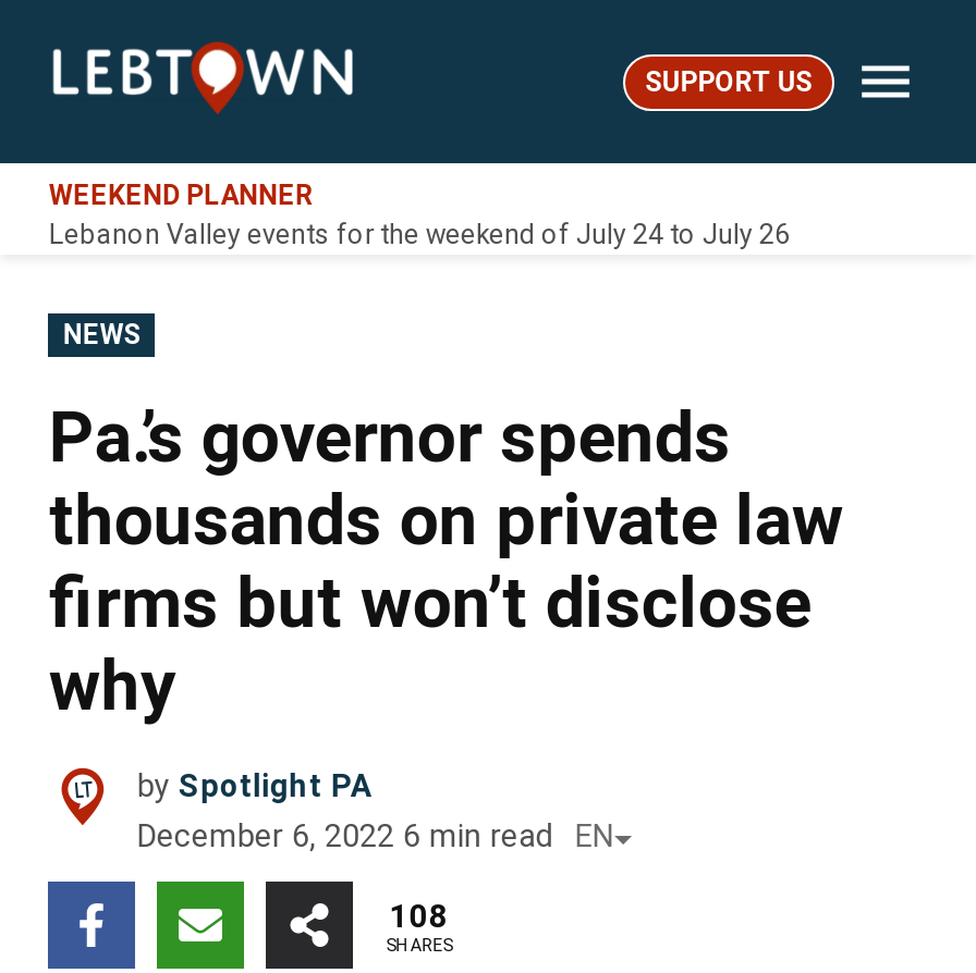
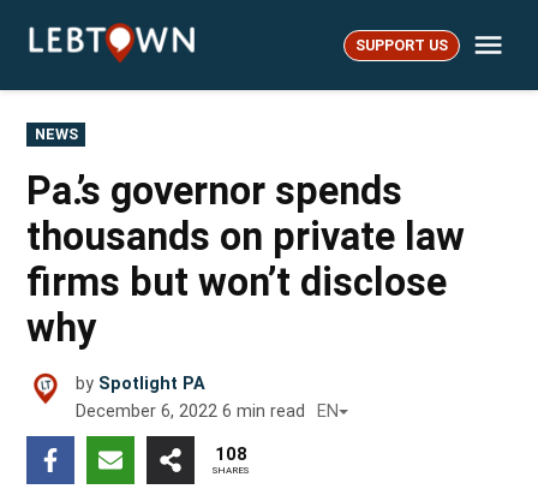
[49,177,790,251] WEEKEND PLANNER | Lebanon Valley events for the weekend of July 24 to July 26 -> none

